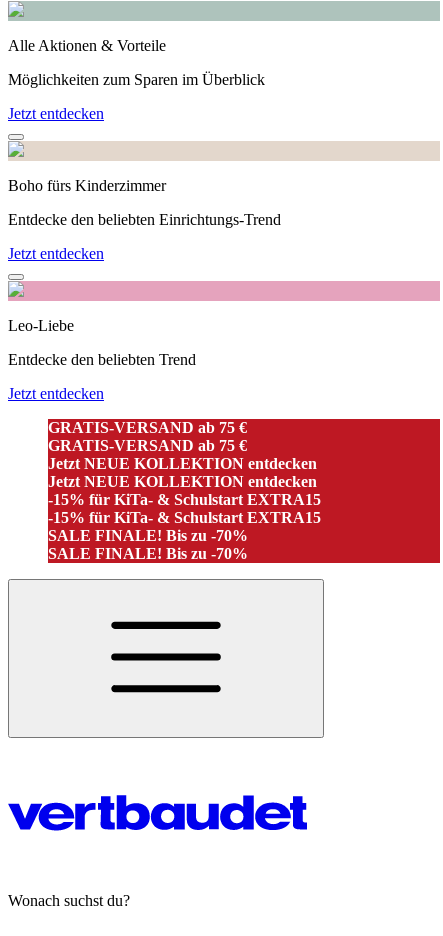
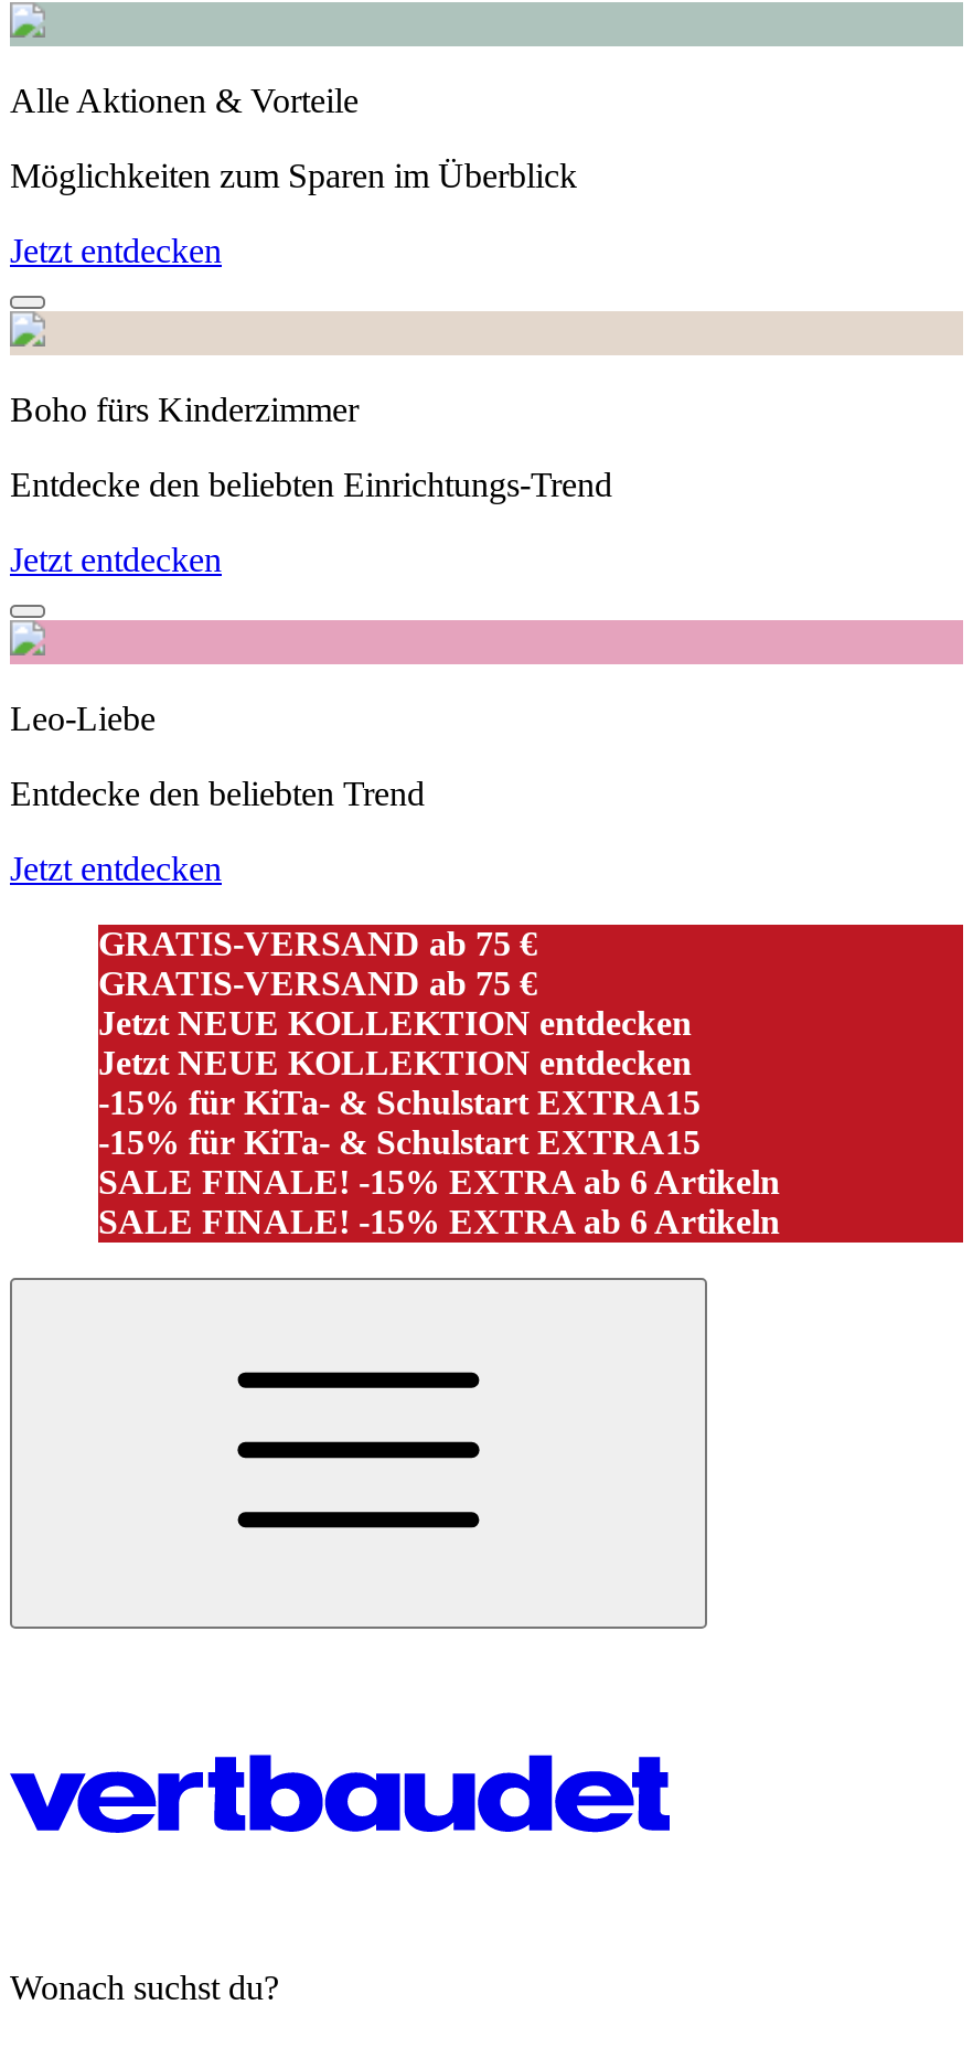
[48,527,248,562] SALE FINALE! Bis zu -70% | SALE FINALE! Bis zu -70% -> [98,1163,780,1240] SALE FINALE! -15% EXTRA ab 6 Artikeln | SALE FINALE! -15% EXTRA ab 6 Artikeln

